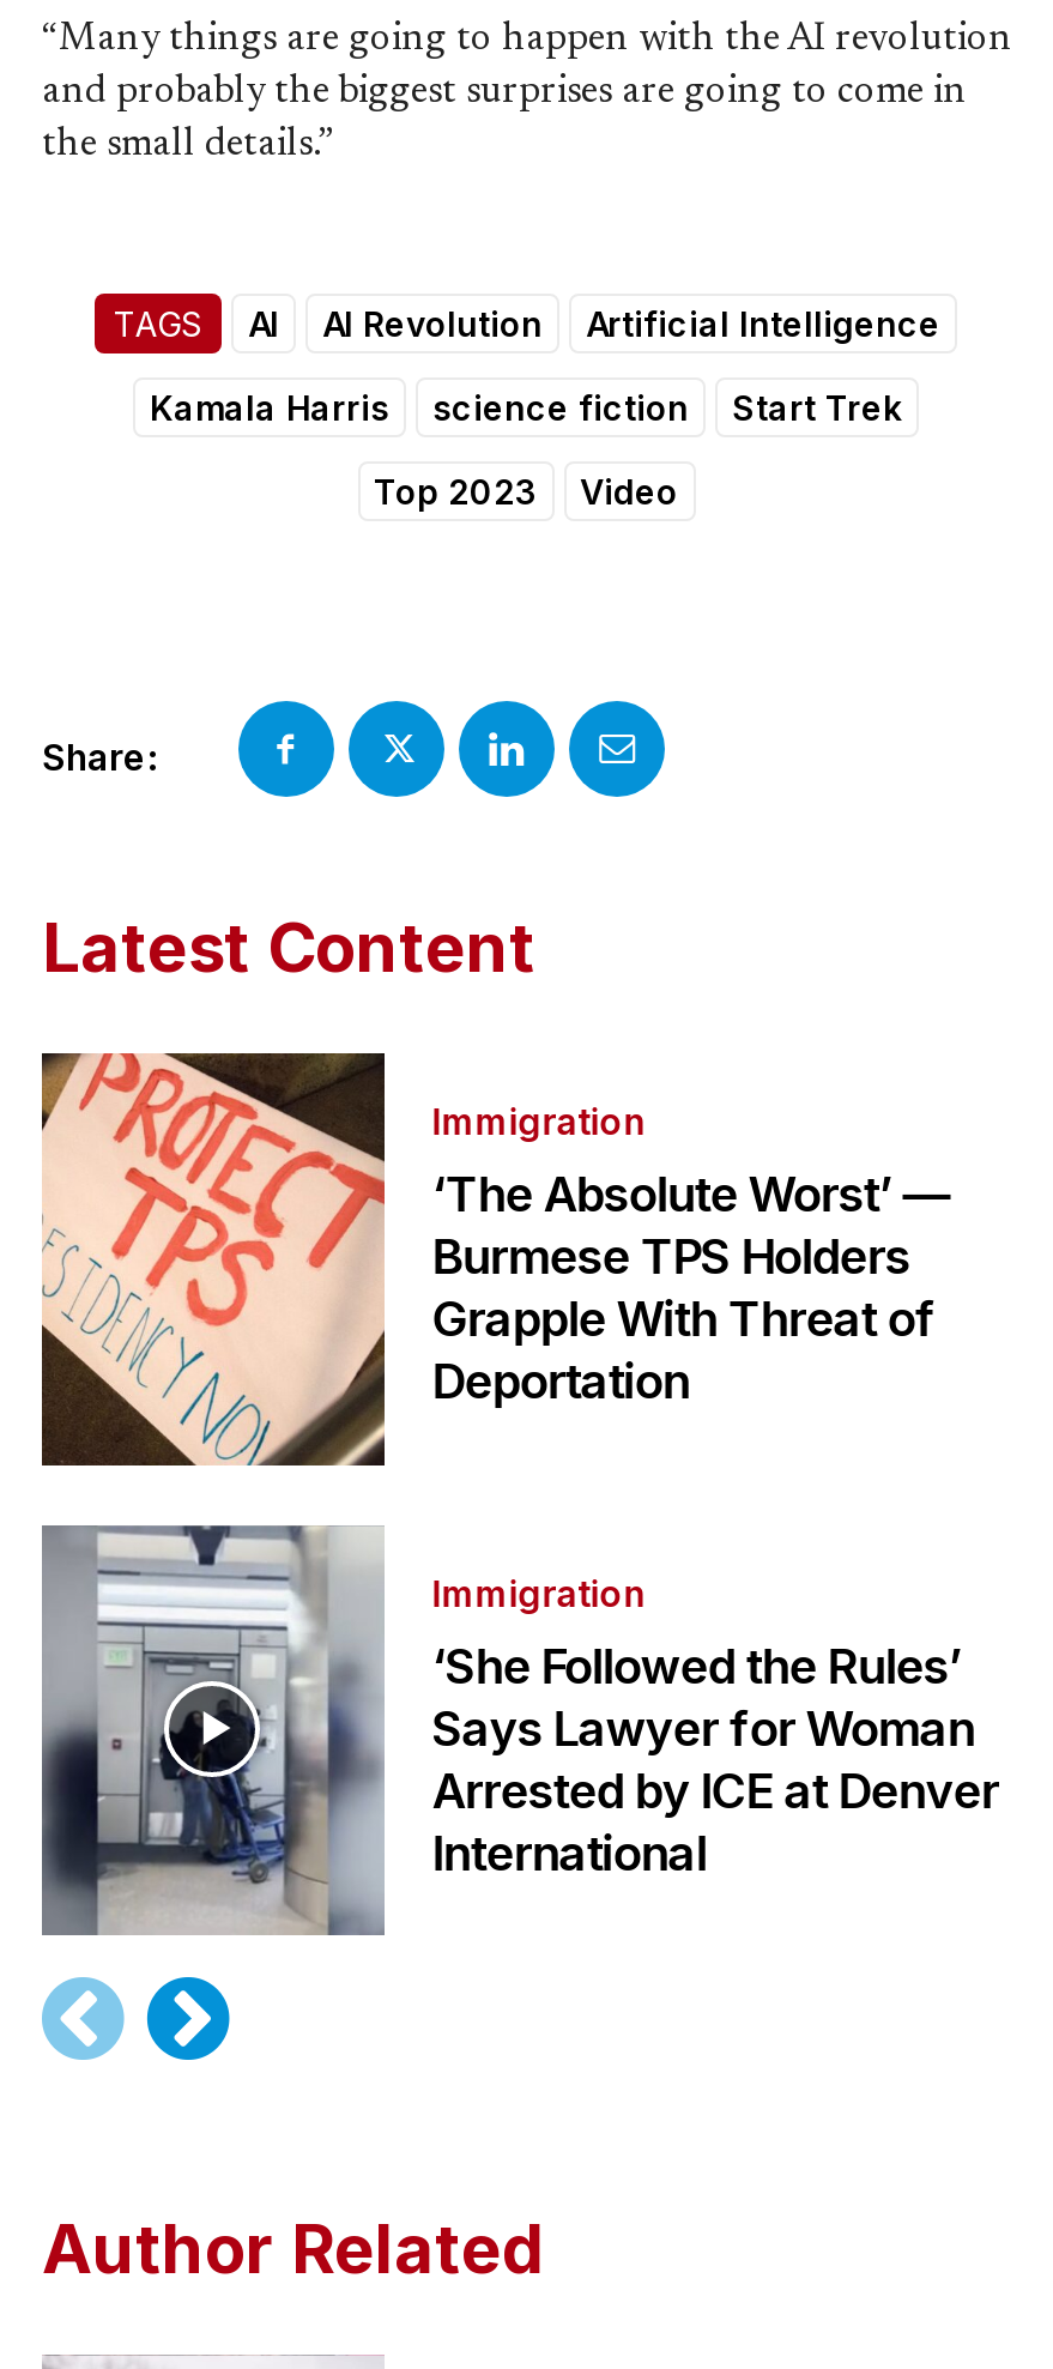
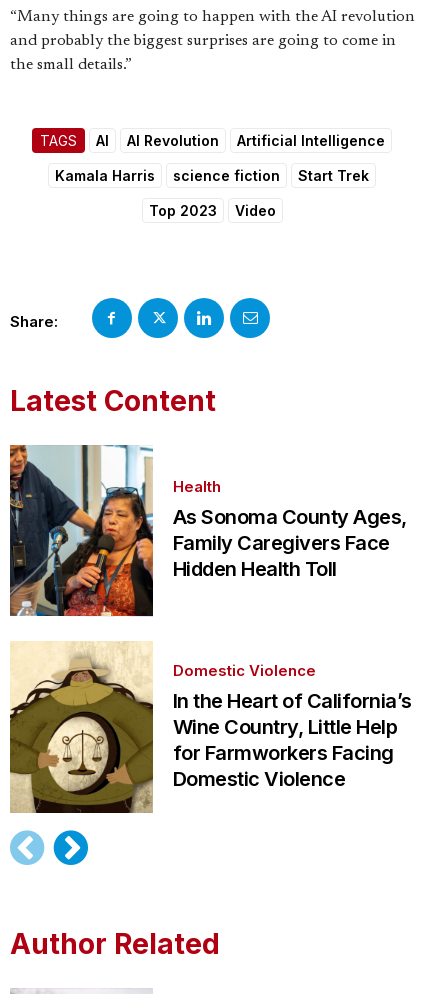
[40,1051,949,1468] [image] | Immigration | ‘The Absolute Worst’ — | Burmese TPS Holders | Grapple With Threat of | Deportation -> [9,444,407,617] [image] | Health | As Sonoma County Ages, | Family Caregivers Face | Hidden Health Toll
[40,1523,999,1935] [image] | Immigration | ‘She Followed the Rules’ | Says Lawyer for Woman | Arrested by ICE at Denver | International -> [9,641,412,814] [image] | Domestic Violence | In the Heart of California’s | Wine Country, Little Help | for Farmworkers Facing | Domestic Violence

